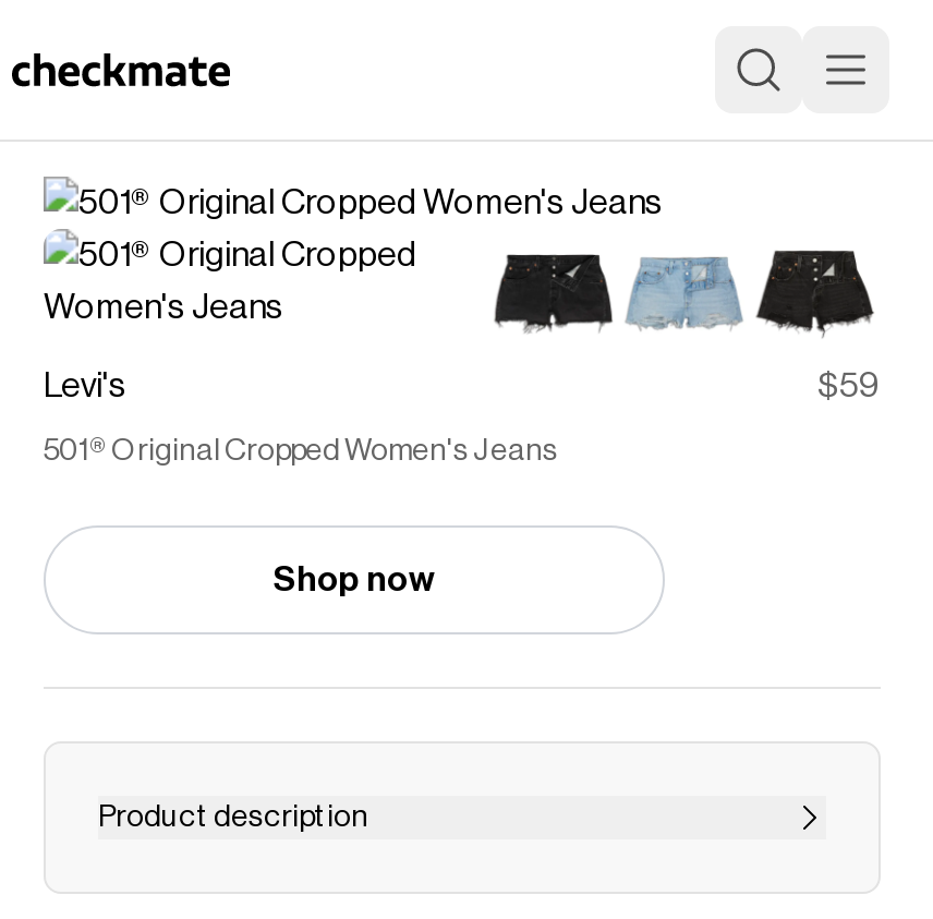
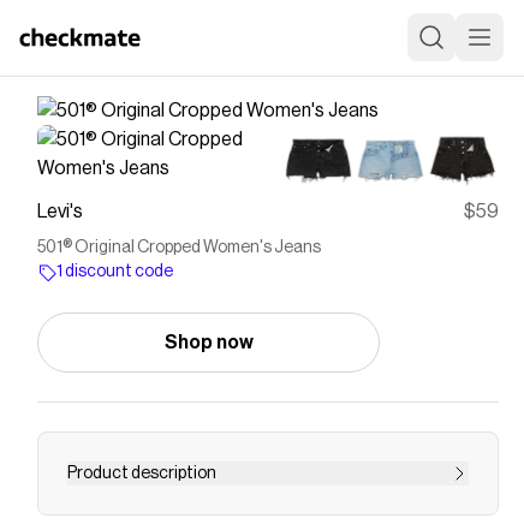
none -> [56,263,173,280] 1 discount code

